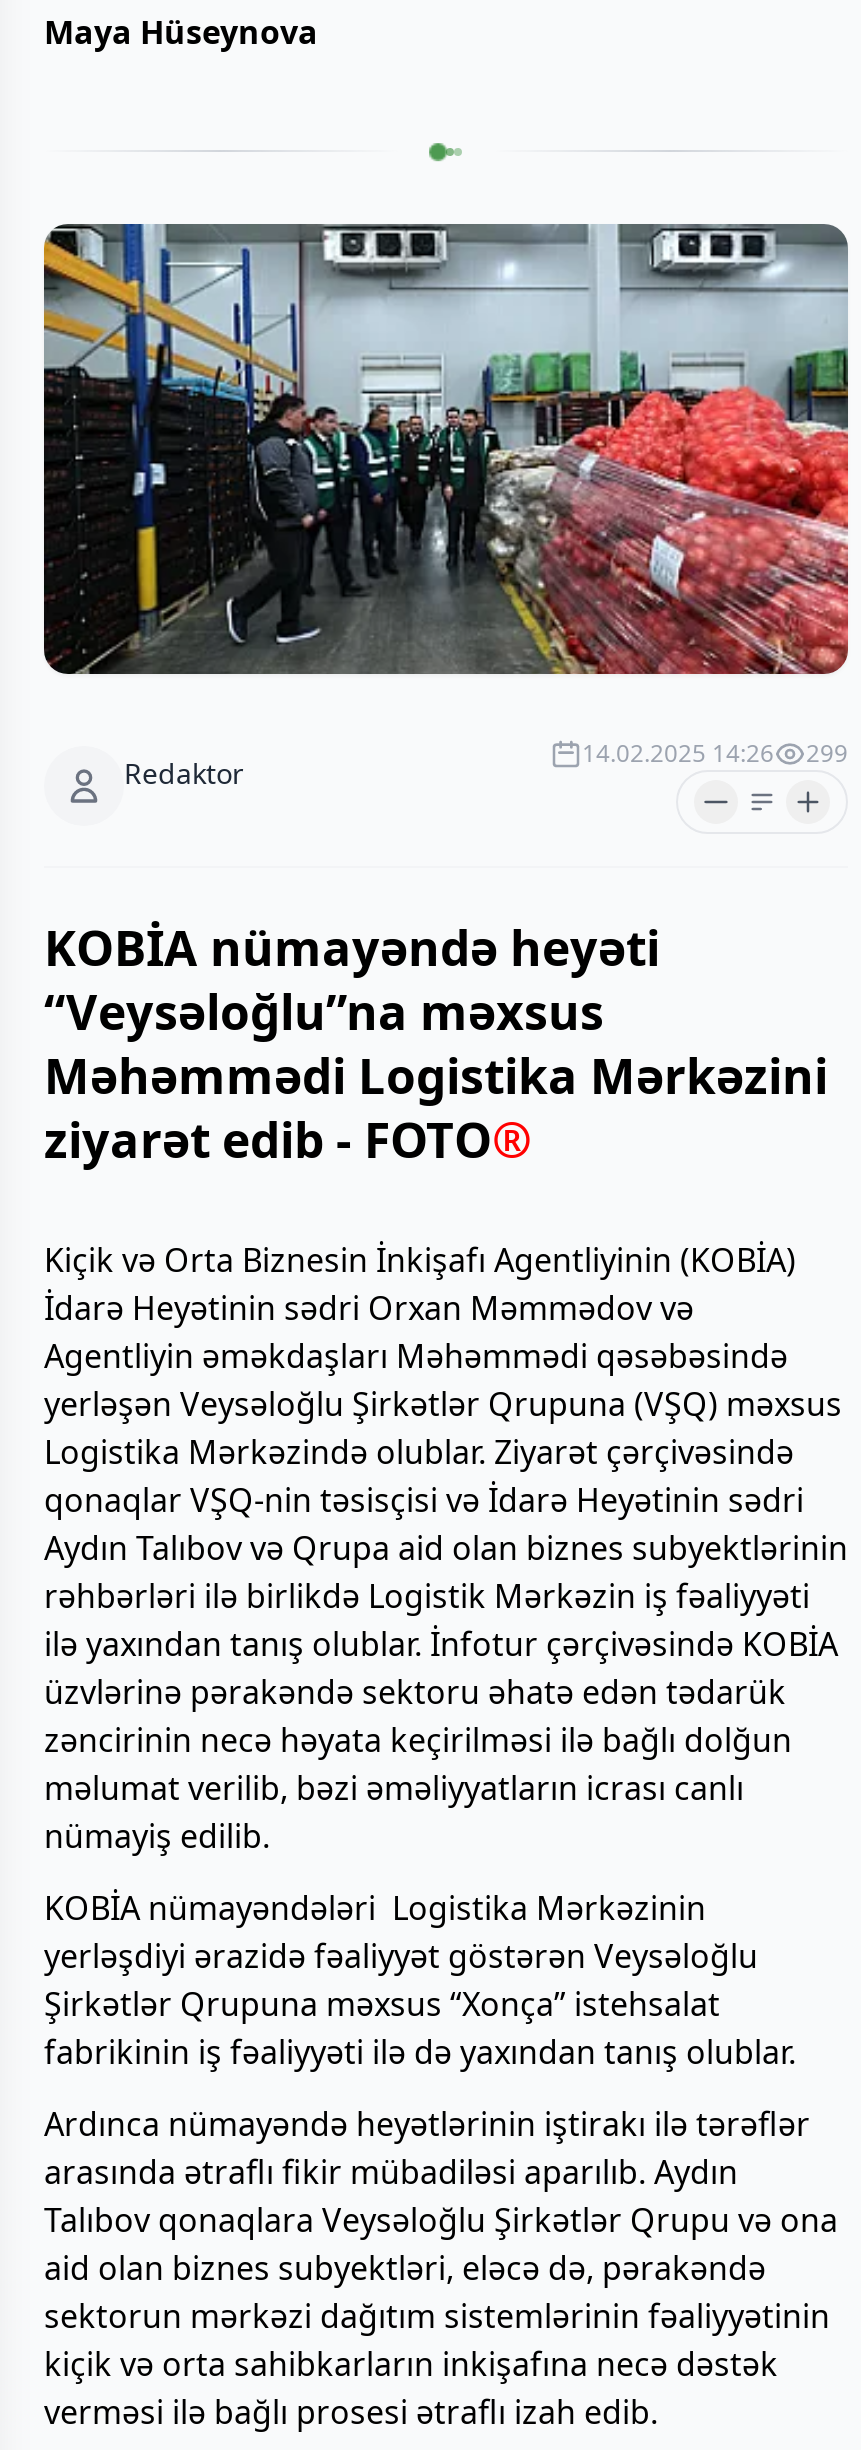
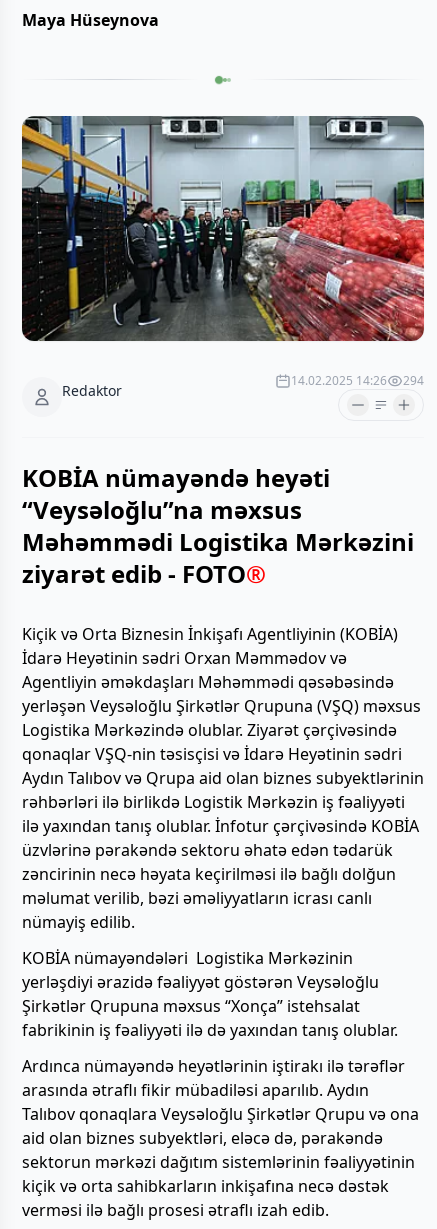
[582,737,848,771] 14.02.2025 14:26 299 -> [291,372,424,389] 14.02.2025 14:26 294

